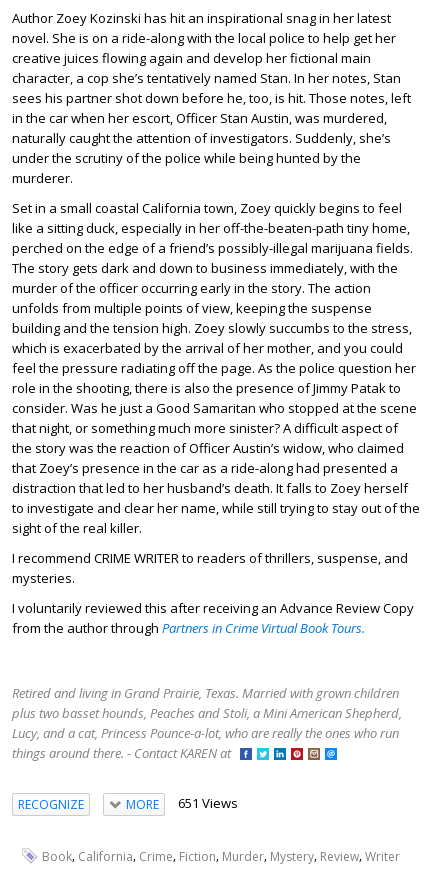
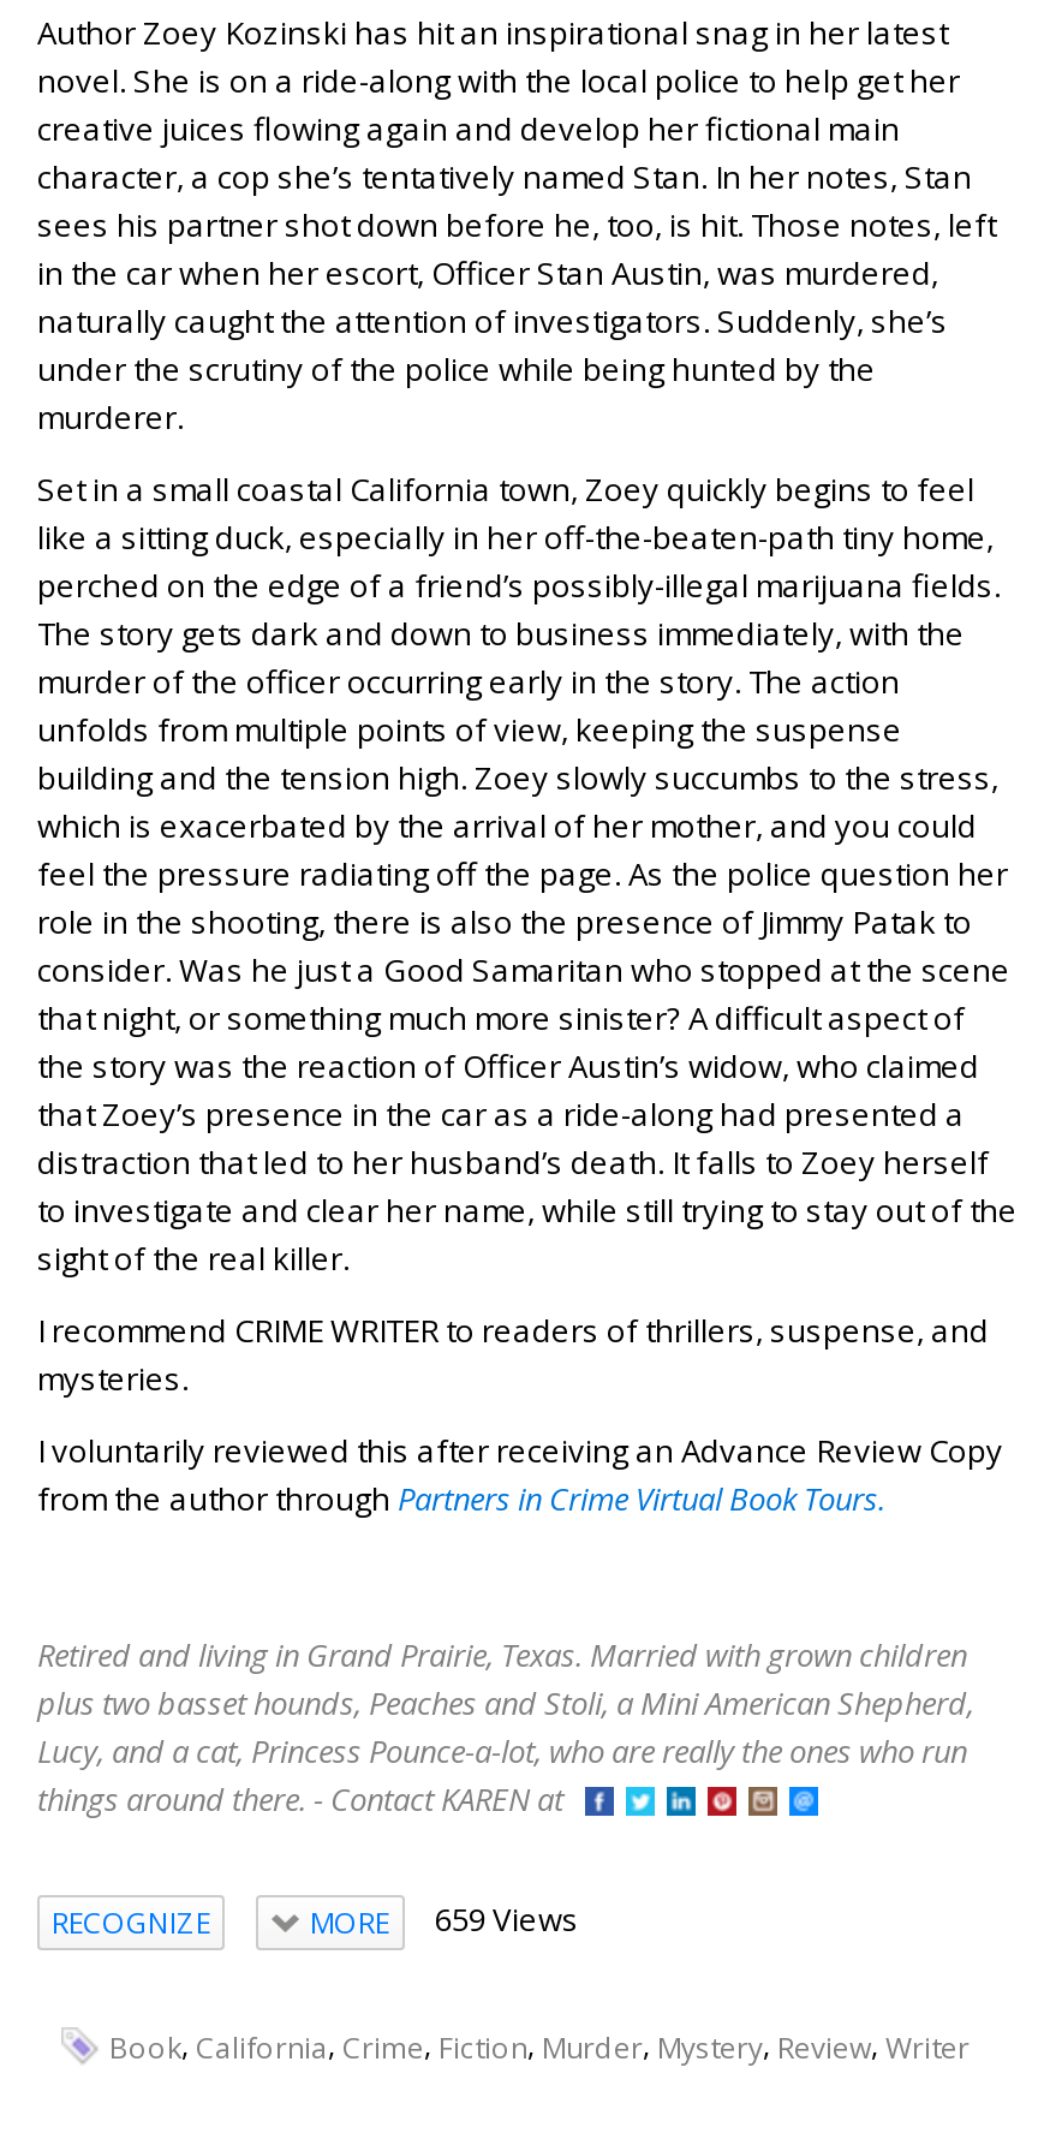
[125,794,237,813] MORE 651 Views -> [310,1897,579,1943] MORE 659 Views

